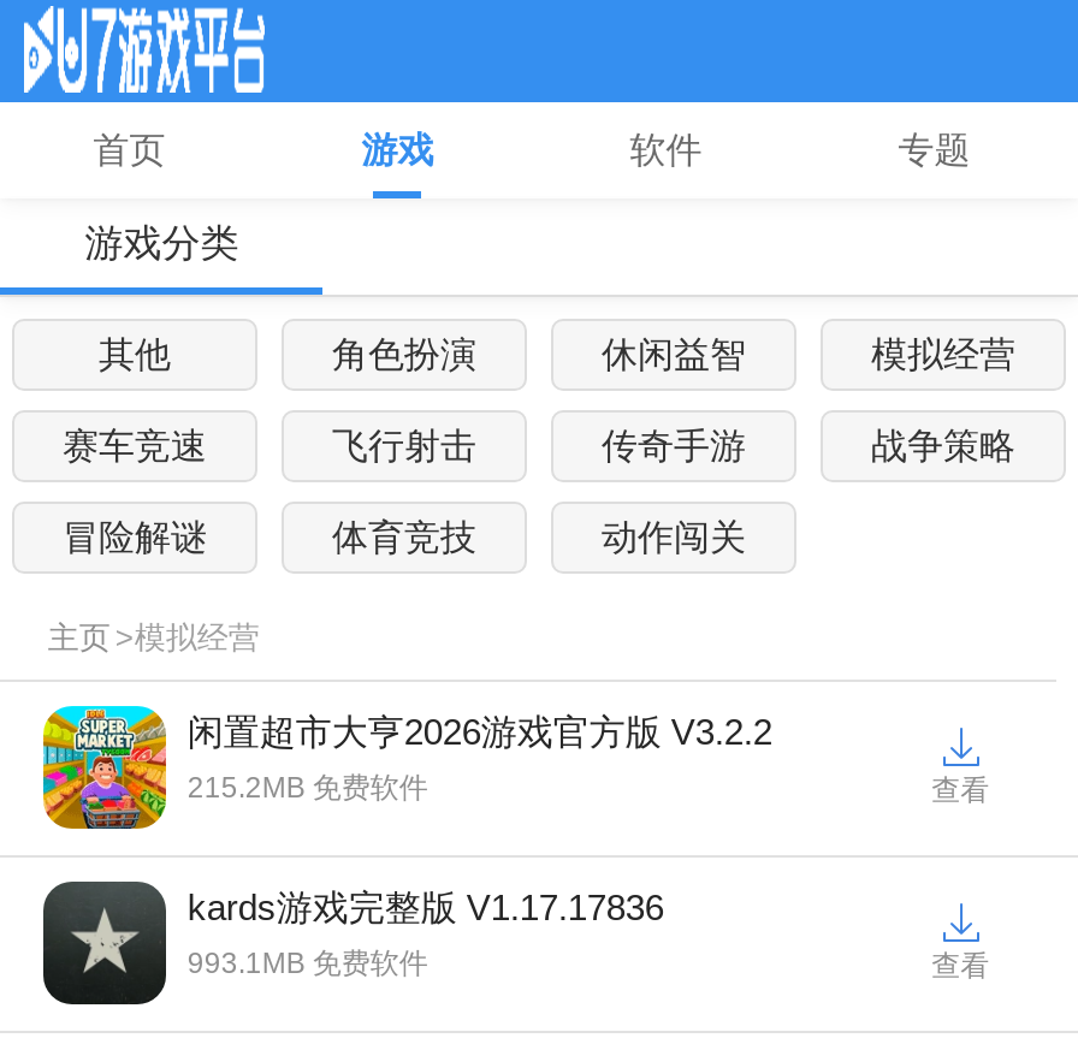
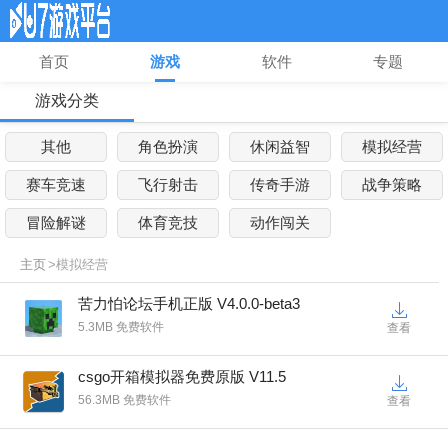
[41,704,772,831] [image] | 闲置超市大亨2026游戏官方版 V3.2.2 -> [18,293,300,344] [image] | 苦力怕论坛手机正版 V4.0.0-beta3
[187,771,428,805] 215.2MB 免费软件 -> [78,320,164,334] 5.3MB 免费软件
[41,879,664,1007] [image] | kards游戏完整版 V1.17.17836 -> [18,366,286,417] [image] | csgo开箱模拟器免费原版 V11.5
[187,947,428,980] 993.1MB 免费软件 -> [78,393,171,407] 56.3MB 免费软件

